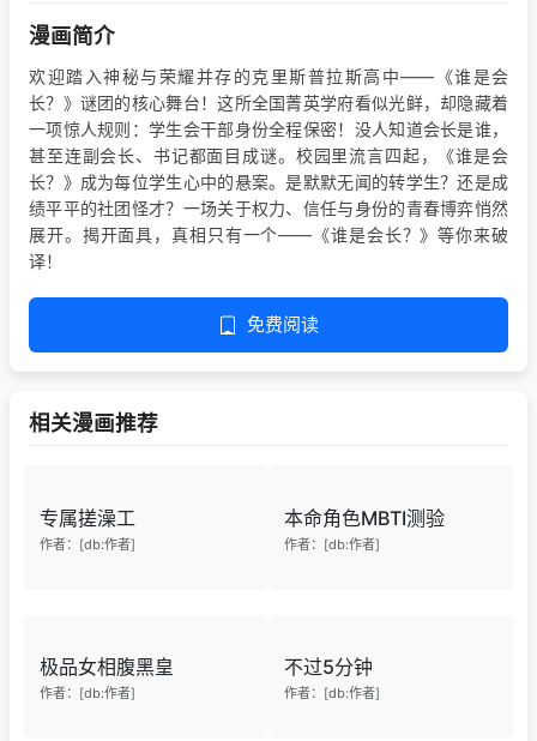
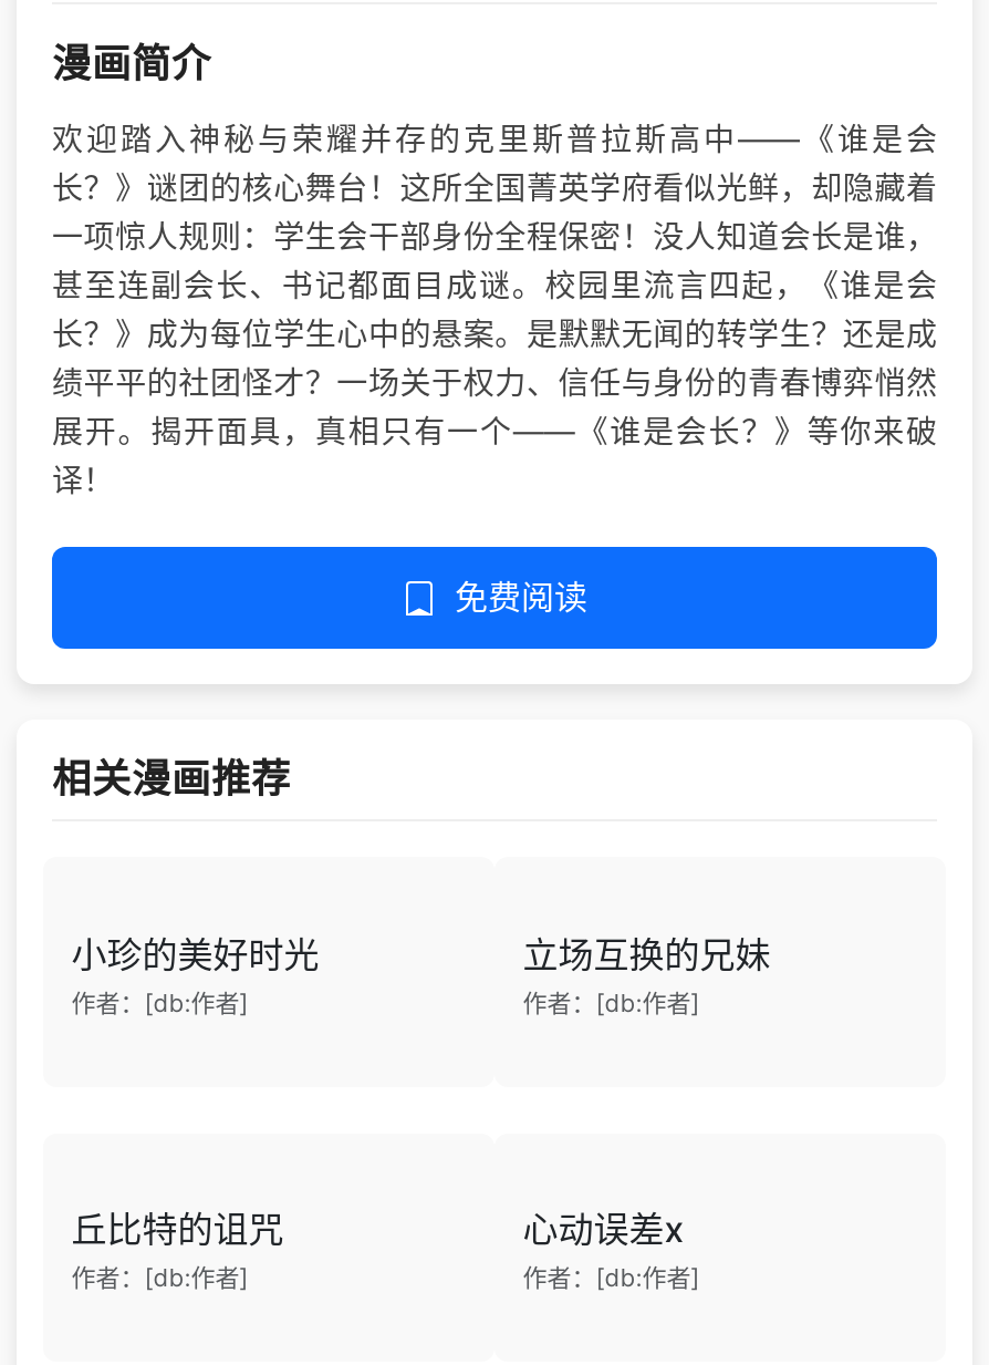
[39,506,135,530] 专属搓澡工 -> [71,932,319,976] 小珍的美好时光
[284,506,444,530] 本命角色MBTI测验 -> [523,932,771,976] 立场互换的兄妹
[39,655,174,679] 极品女相腹黑皇 -> [71,1207,284,1252] 丘比特的诅咒
[284,655,373,679] 不过5分钟 -> [523,1207,684,1252] 心动误差x

